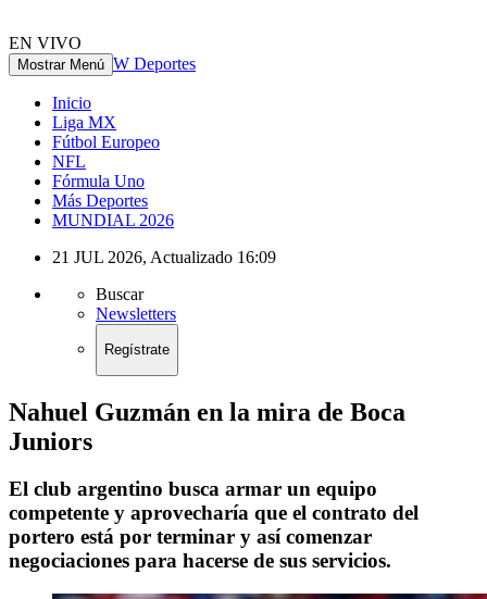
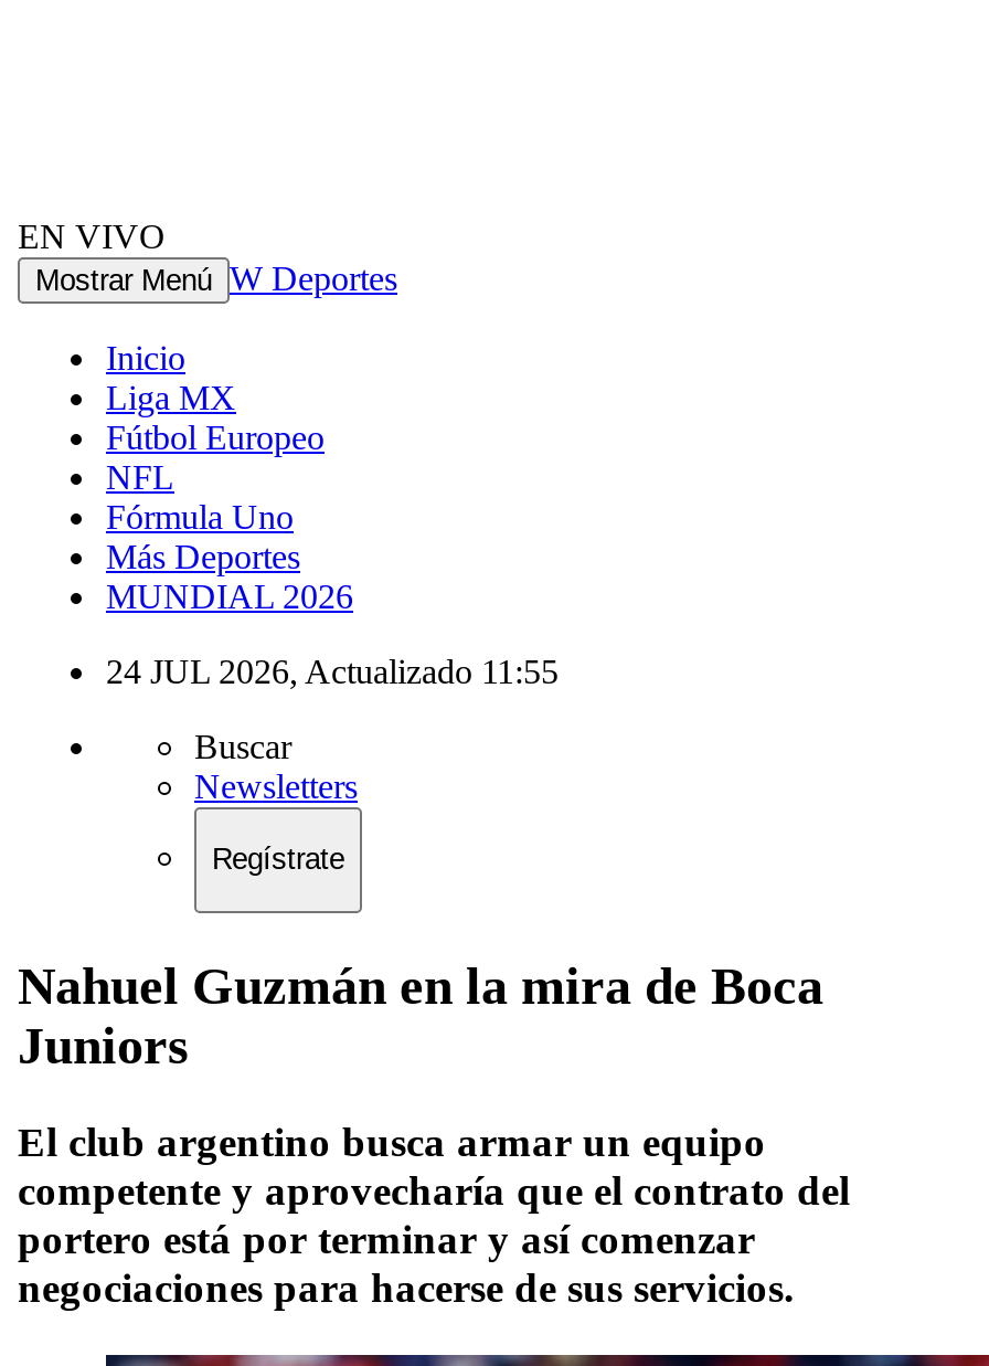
[52,248,276,266] 21 JUL 2026, Actualizado 16:09 -> [106,653,559,690] 24 JUL 2026, Actualizado 11:55

